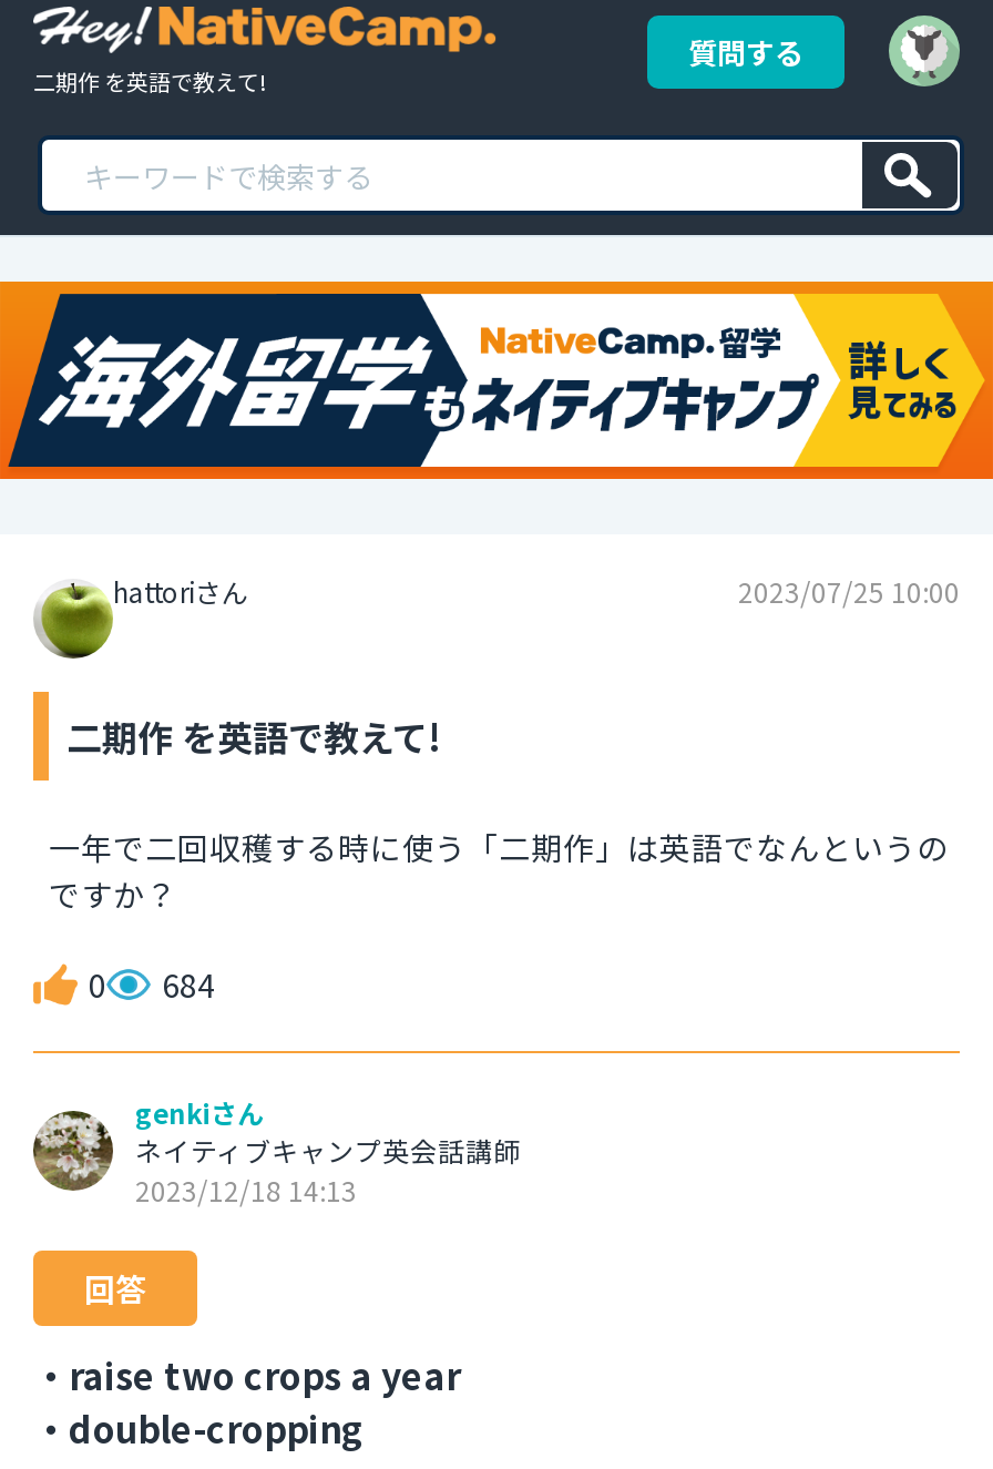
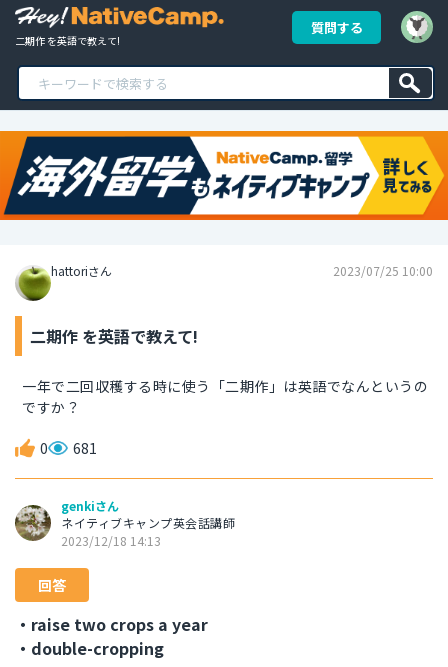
[89,963,215,1008] 0 684 -> [40,438,97,458] 0 681

